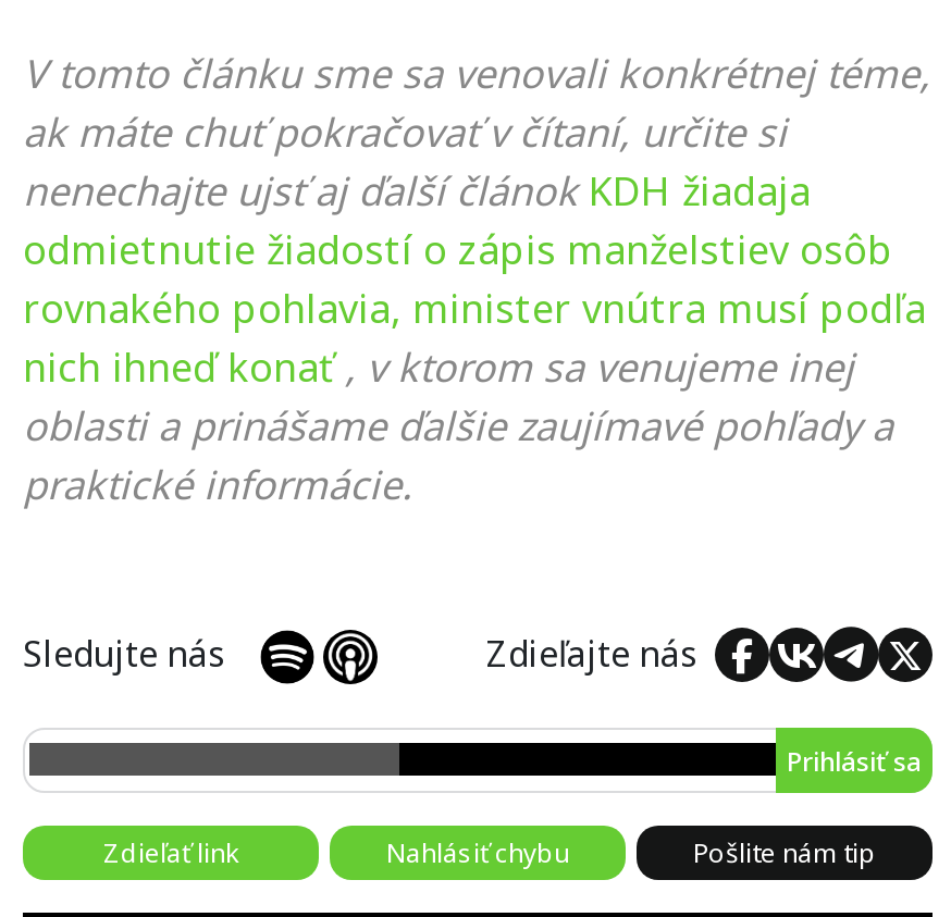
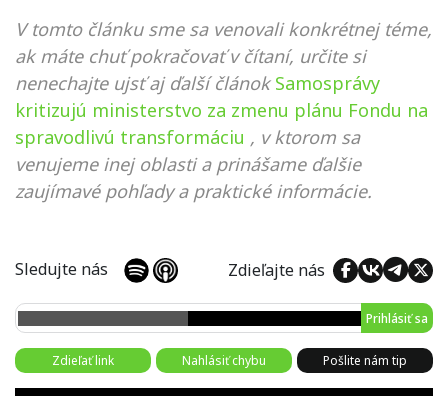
[23,163,926,509] nenechajte ujsť aj ďalší článok KDH žiadaja | odmietnutie žiadostí o zápis manželstiev osôb | rovnakého pohlavia, minister vnútra musí podľa | nich ihneď konať , v ktorom sa venujeme inej | oblasti a prinášame ďalšie zaujímavé pohľady a | praktické informácie. -> [15,71,428,203] nenechajte ujsť aj ďalší článok Samosprávy | kritizujú ministerstvo za zmenu plánu Fondu na | spravodlivú transformáciu , v ktorom sa | venujeme inej oblasti a prinášame ďalšie | zaujímavé pohľady a praktické informácie.

